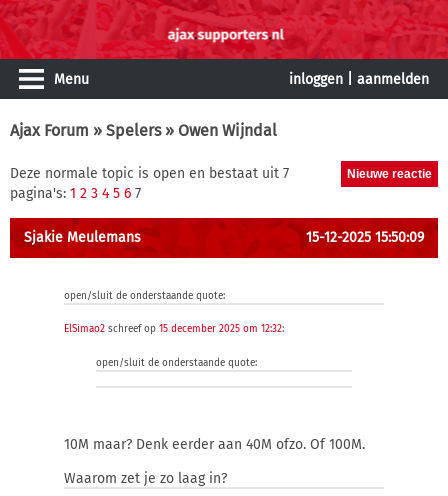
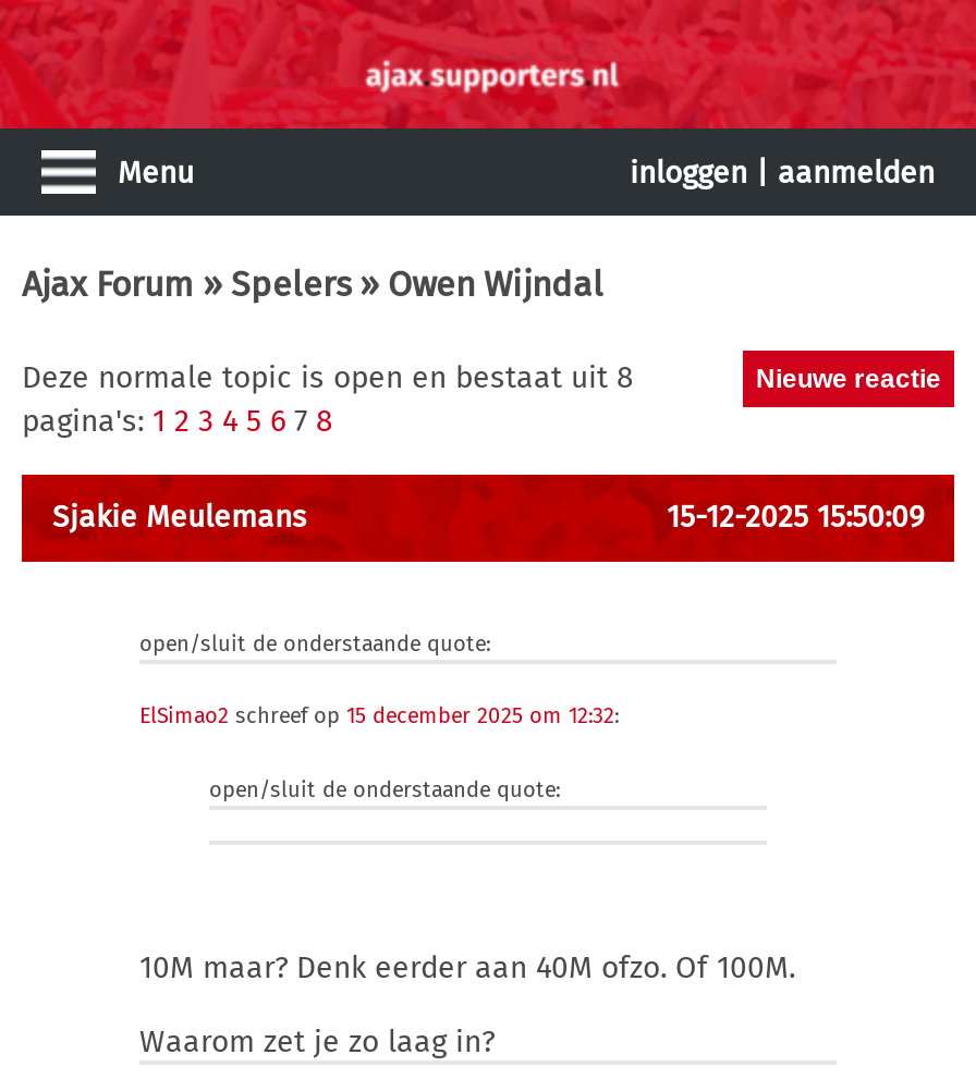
[10,165,289,202] Deze normale topic is open en bestaat uit 7 | pagina's: 1 2 3 4 5 6 7 -> [22,359,634,440] Deze normale topic is open en bestaat uit 8 | pagina's: 1 2 3 4 5 6 7 8

